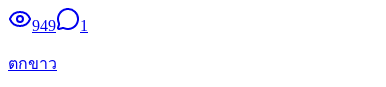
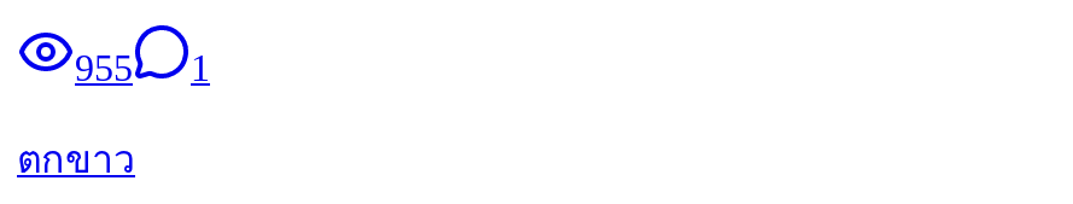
[32,17,88,34] 949 1 -> [75,47,210,88] 955 1

